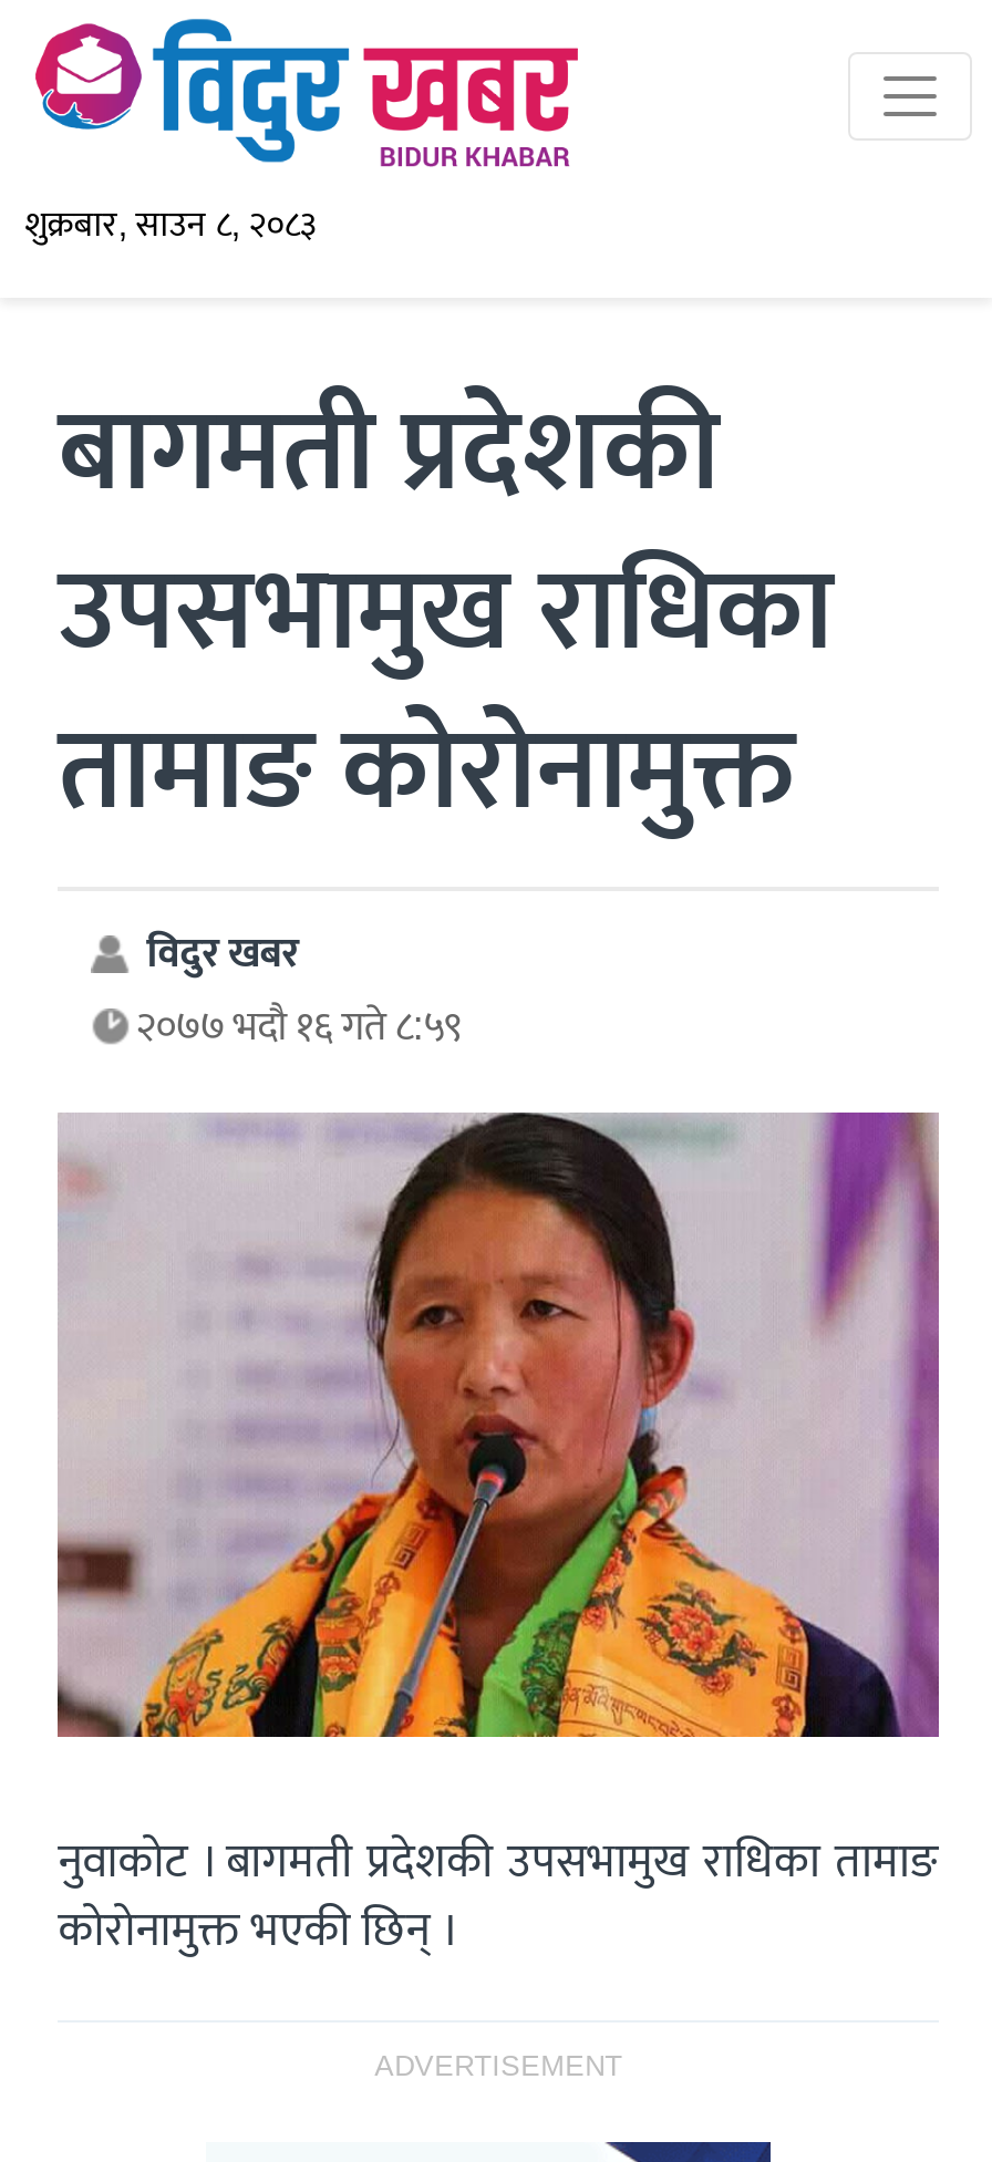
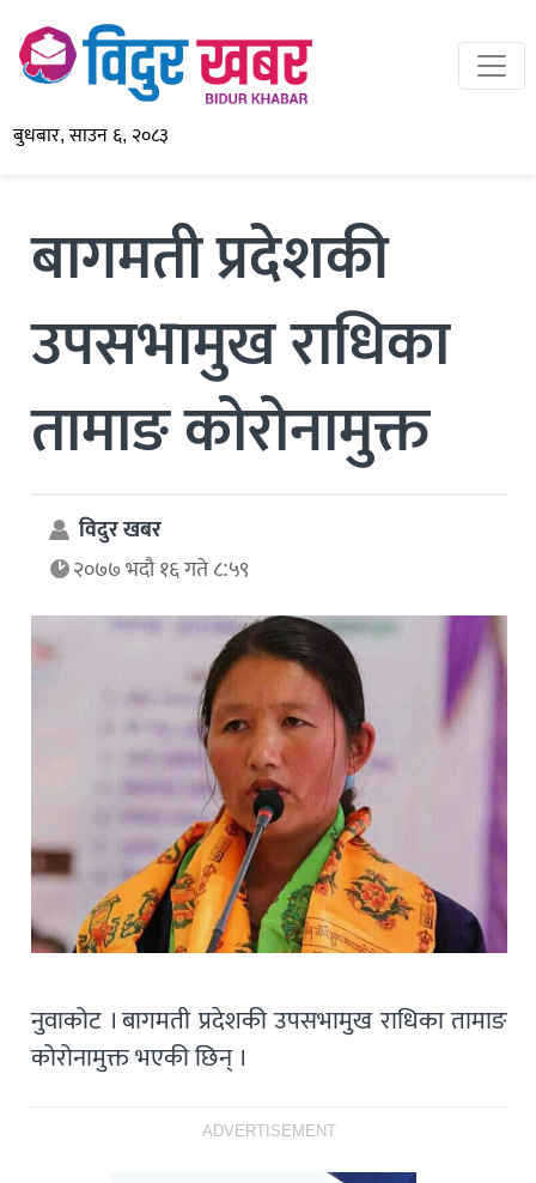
[25,196,317,256] शुक्रबार, साउन ८, २०८३ -> [13,120,169,152] बुधबार, साउन ६, २०८३

